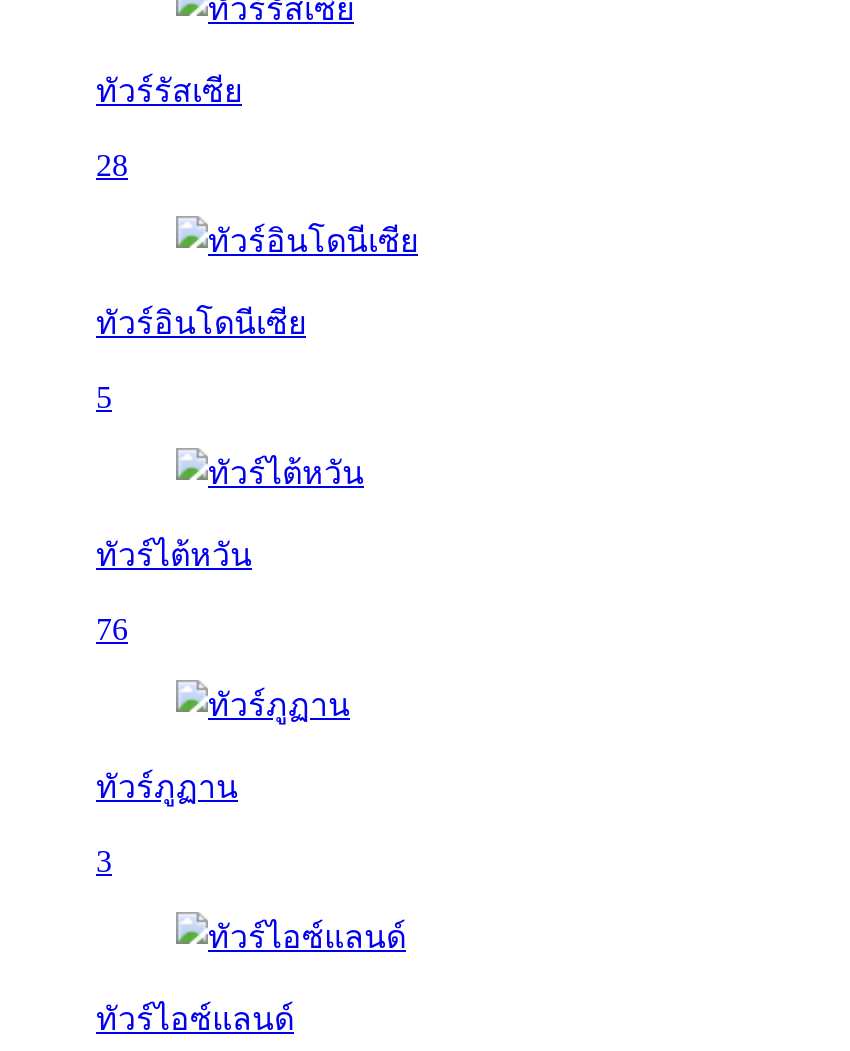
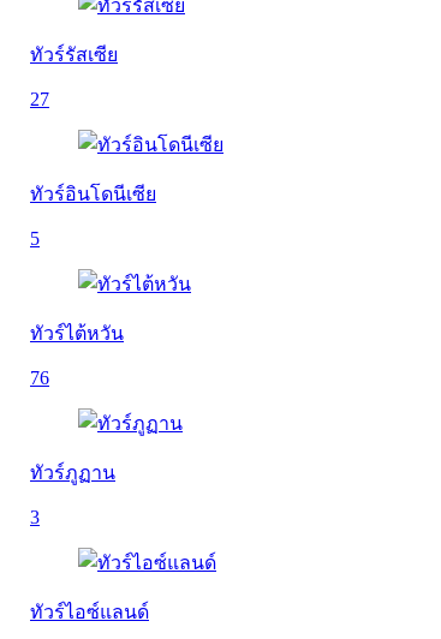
[96,148,128,182] 28 -> [30,89,49,109] 27

